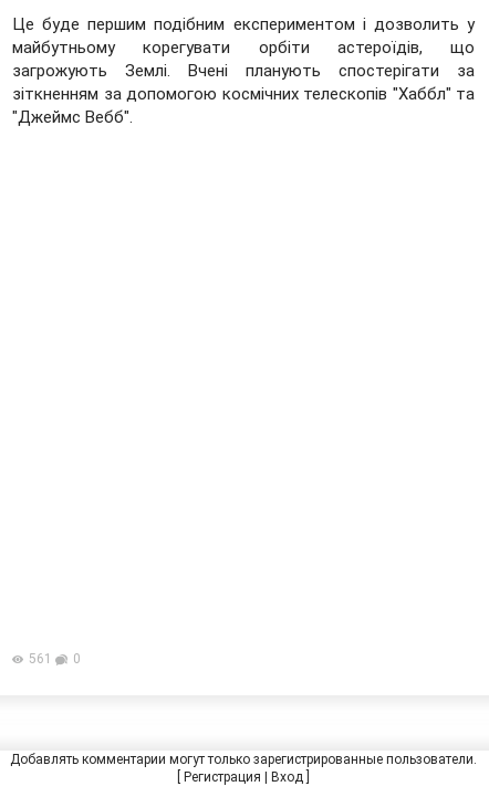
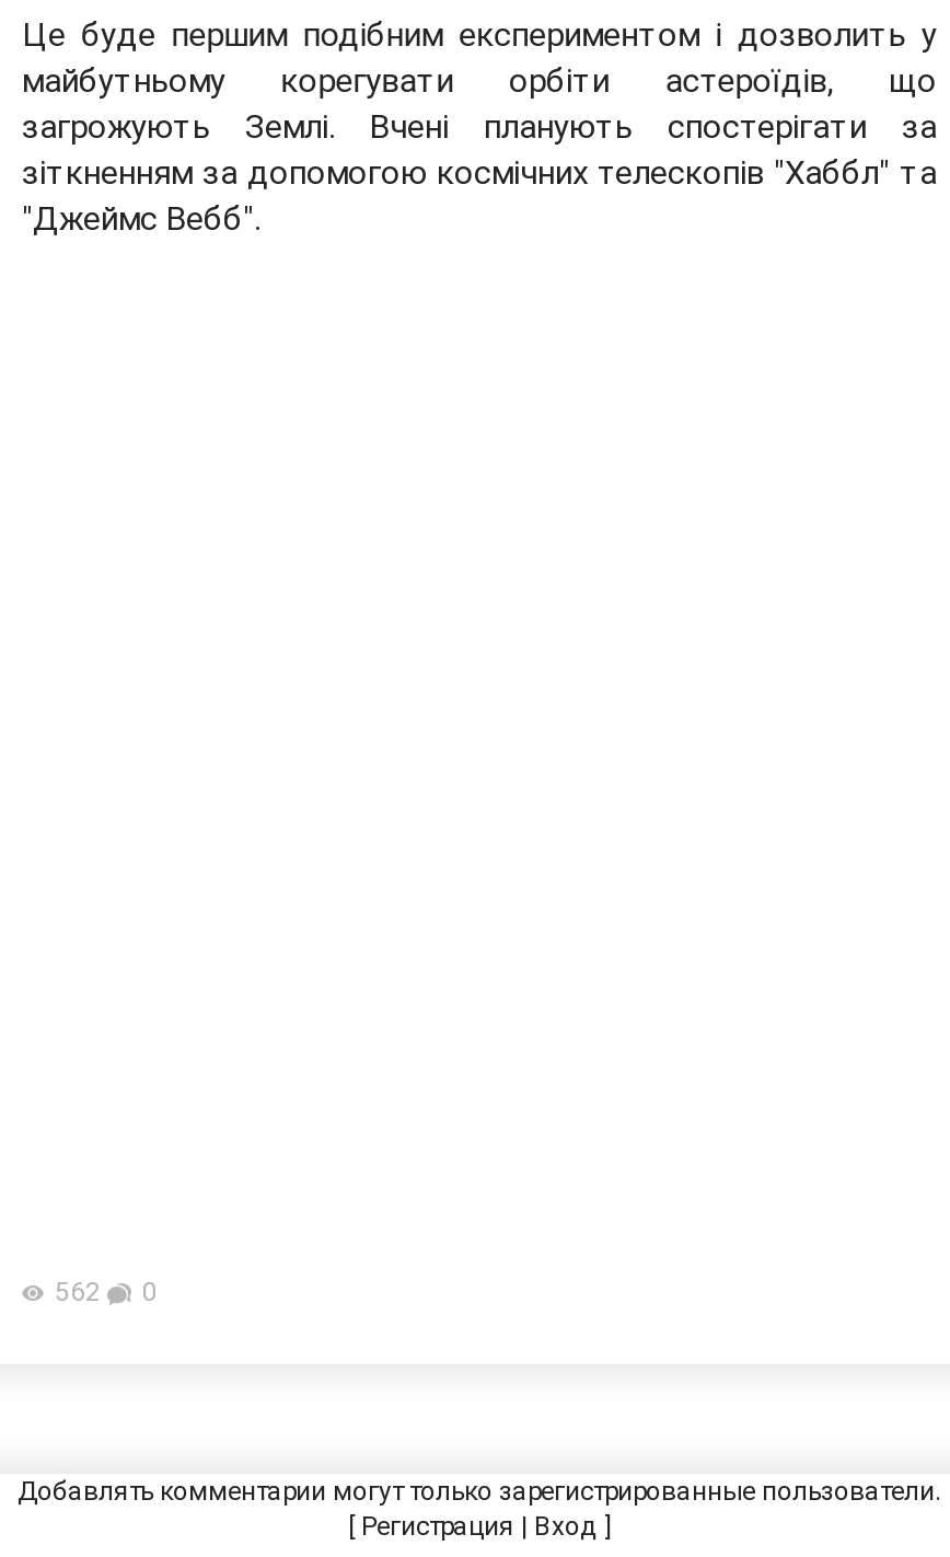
[29,651,81,666] 561 0 -> [55,1276,158,1307] 562 0

